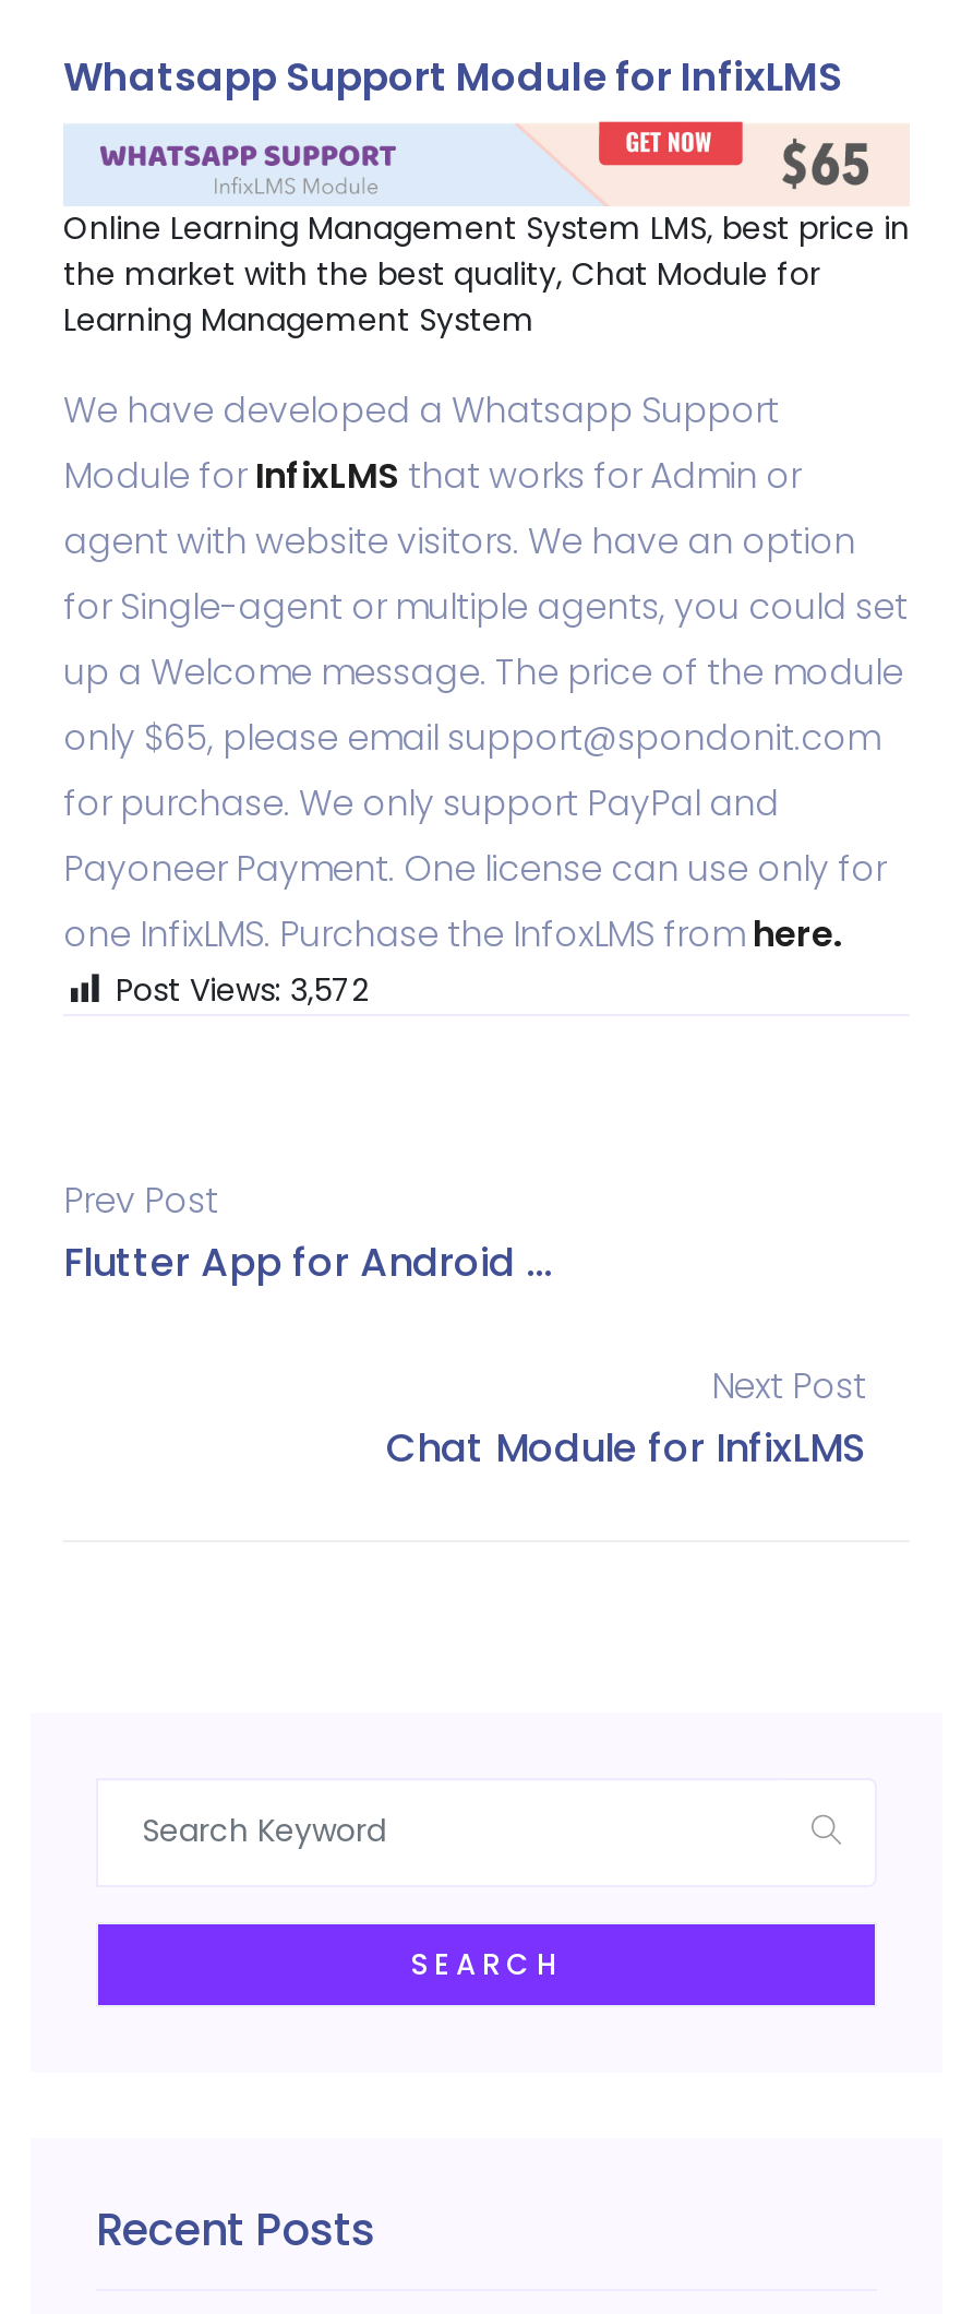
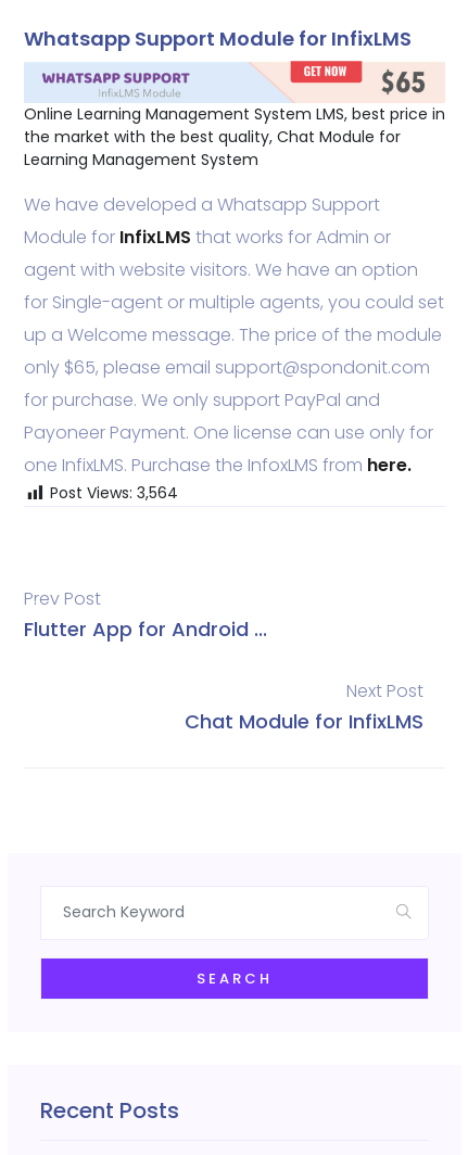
[116,969,369,1012] Post Views: 3,572 -> [50,482,178,504] Post Views: 3,564

